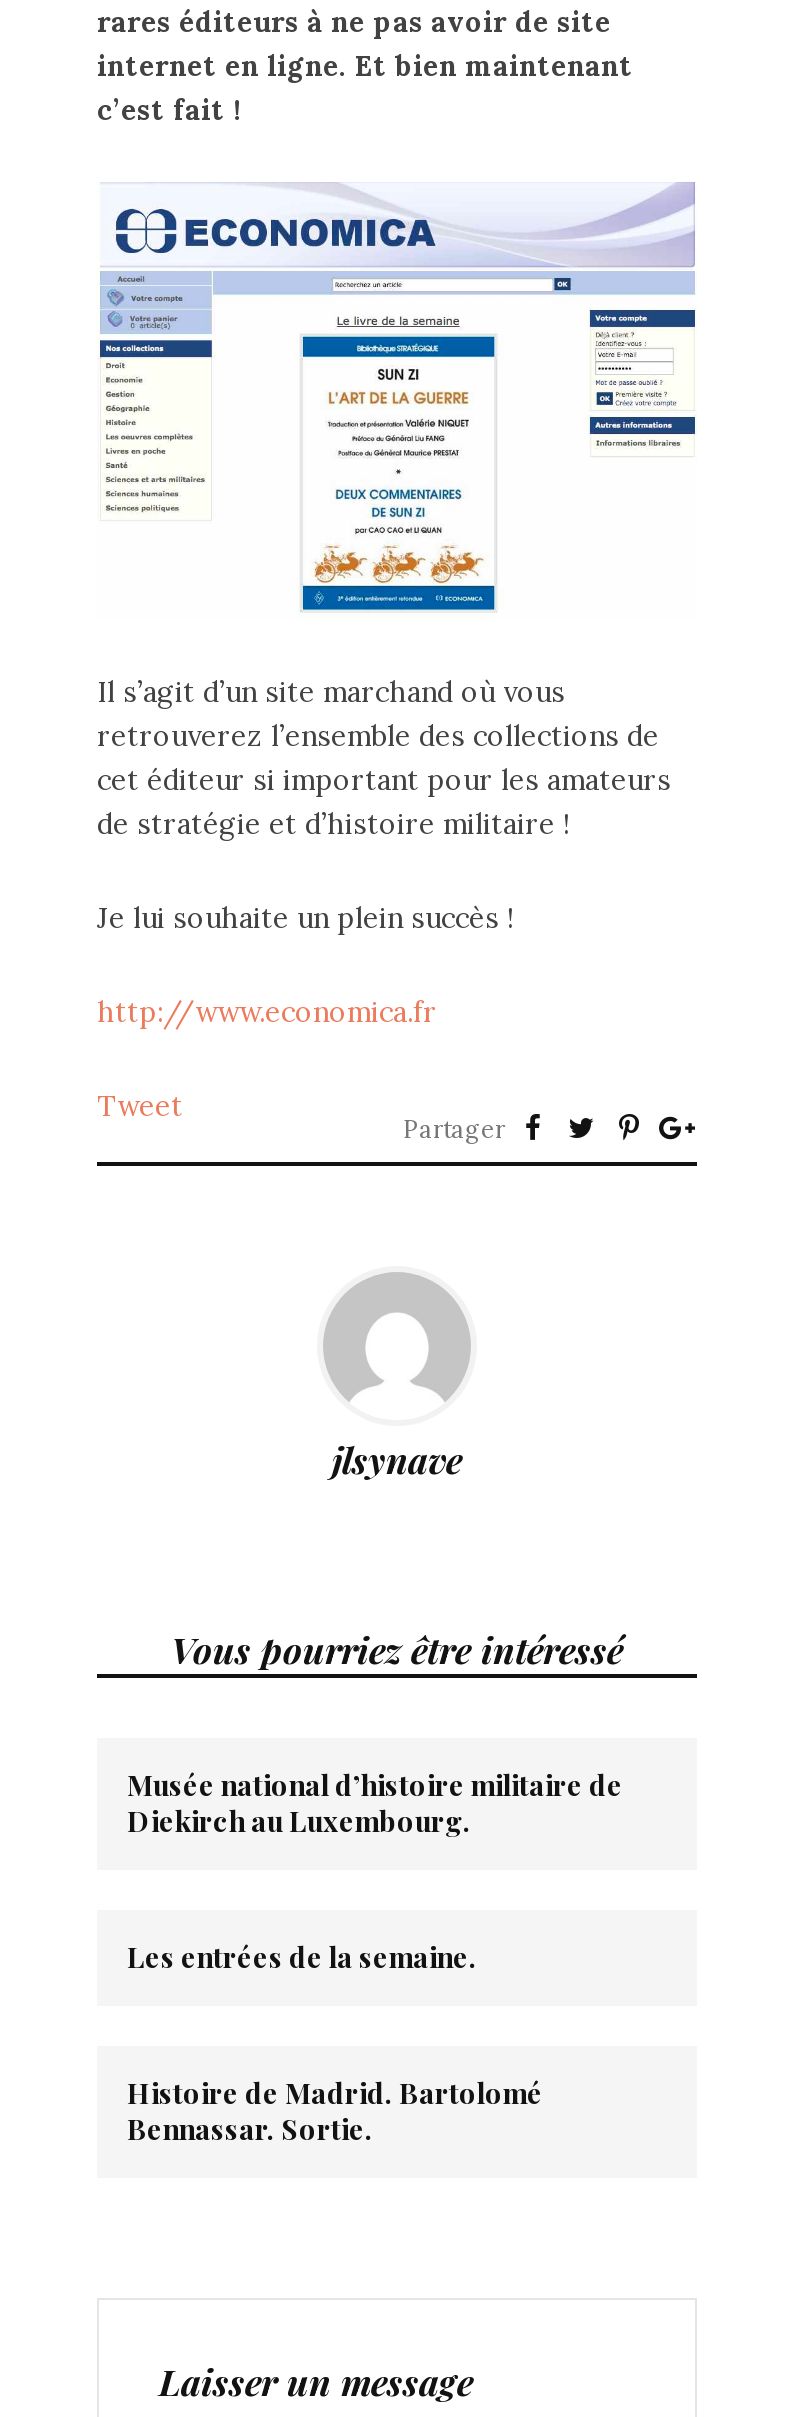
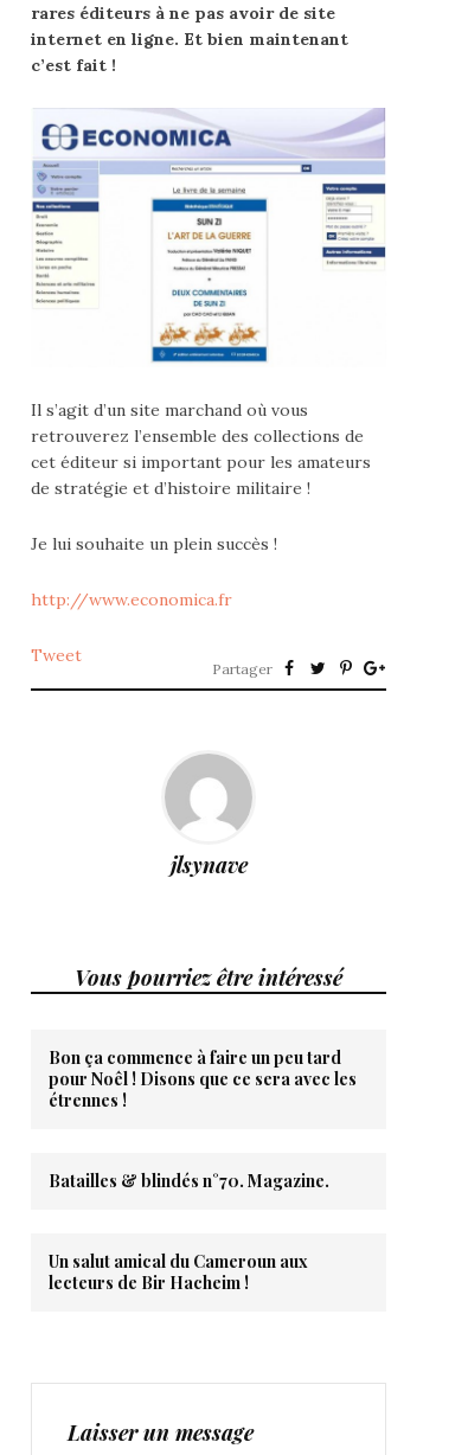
[127,1767,623,1841] Musée national d’histoire militaire de | Diekirch au Luxembourg. -> [49,1047,357,1112] Bon ça commence à faire un peu tard | pour Noêl ! Disons que ce sera avec les | étrennes !
[127,1939,477,1977] Les entrées de la semaine. -> [49,1170,329,1192] Batailles & blindés n°70. Magazine.
[127,2075,543,2149] Histoire de Madrid. Bartolomé | Bennassar. Sortie. -> [49,1250,308,1294] Un salut amical du Cameroun aux | lecteurs de Bir Hacheim !

